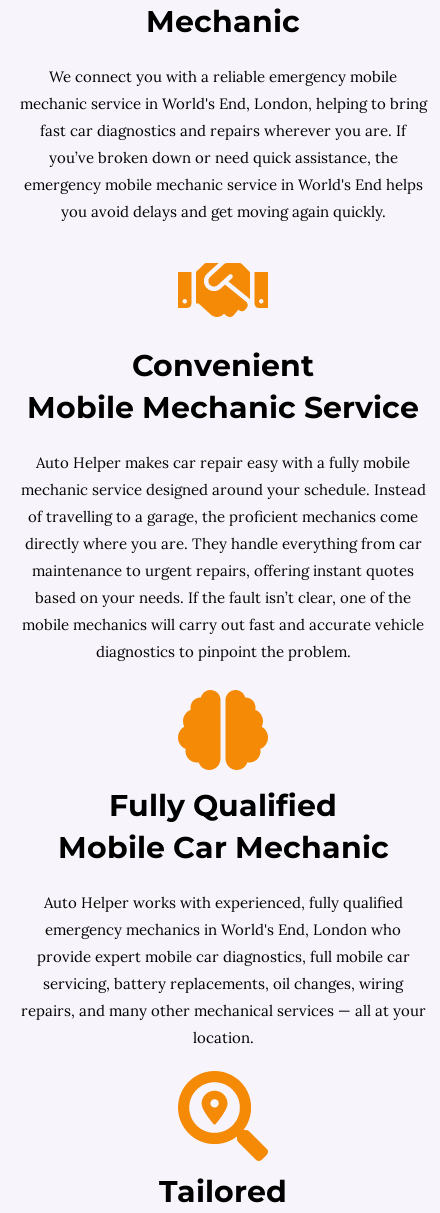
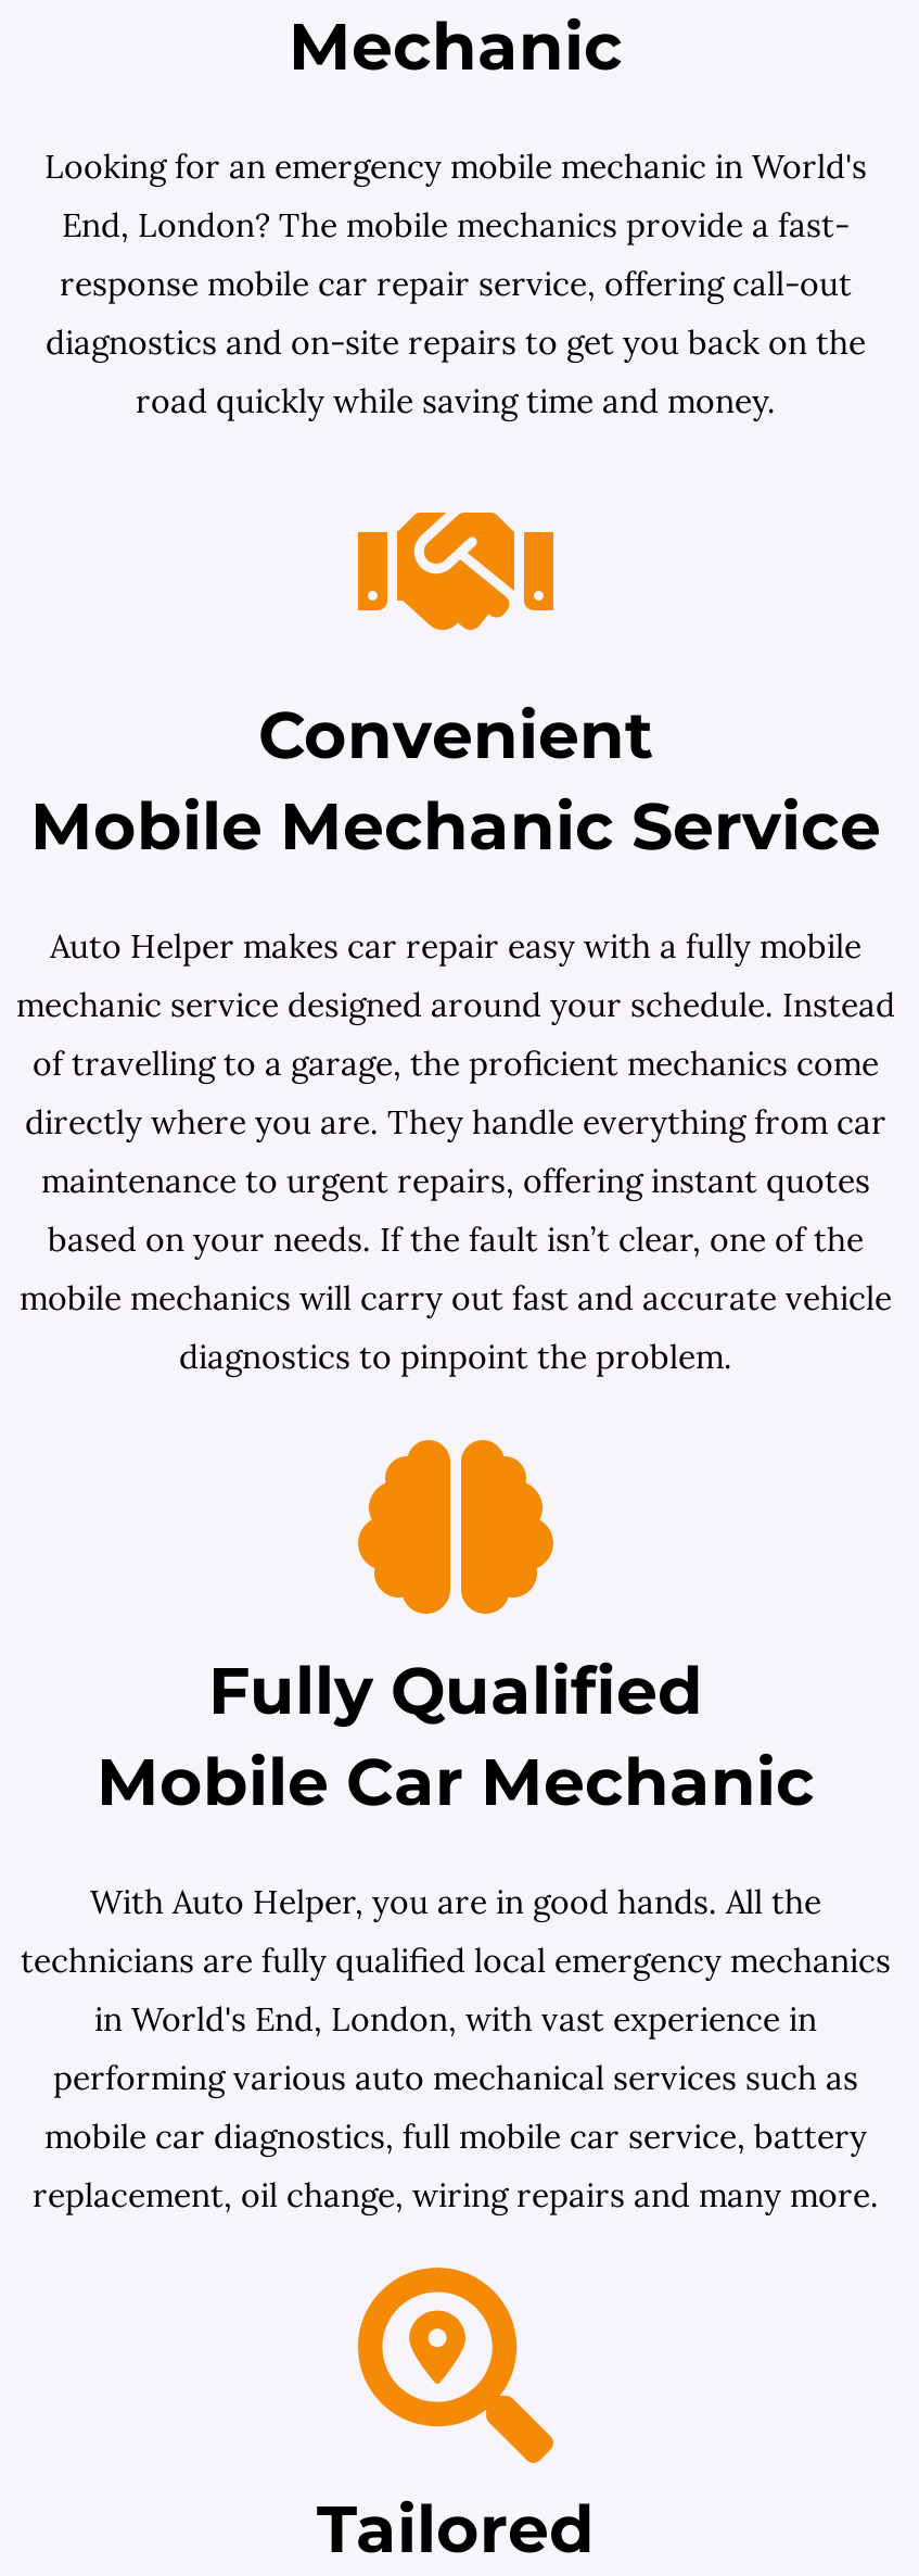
[19,67,426,221] We connect you with a reliable emergency mobile | mechanic service in World's End, London, helping to bring | fast car diagnostics and repairs wherever you are. If | you’ve broken down or need quick assistance, the | emergency mobile mechanic service in World's End helps | you avoid delays and get moving again quickly. -> [44,146,867,421] Looking for an emergency mobile mechanic in World's | End, London? The mobile mechanics provide a fast- | response mobile car repair service, offering call-out | diagnostics and on-site repairs to get you back on the | road quickly while saving time and money.
[20,893,425,1047] Auto Helper works with experienced, fully qualified | emergency mechanics in World's End, London who | provide expert mobile car diagnostics, full mobile car | servicing, battery replacements, oil changes, wiring | repairs, and many other mechanical services — all at your | location. -> [21,1881,891,2215] With Auto Helper, you are in good hands. All the | technicians are fully qualified local emergency mechanics | in World's End, London, with vast experience in | performing various auto mechanical services such as | mobile car diagnostics, full mobile car service, battery | replacement, oil change, wiring repairs and many more.

